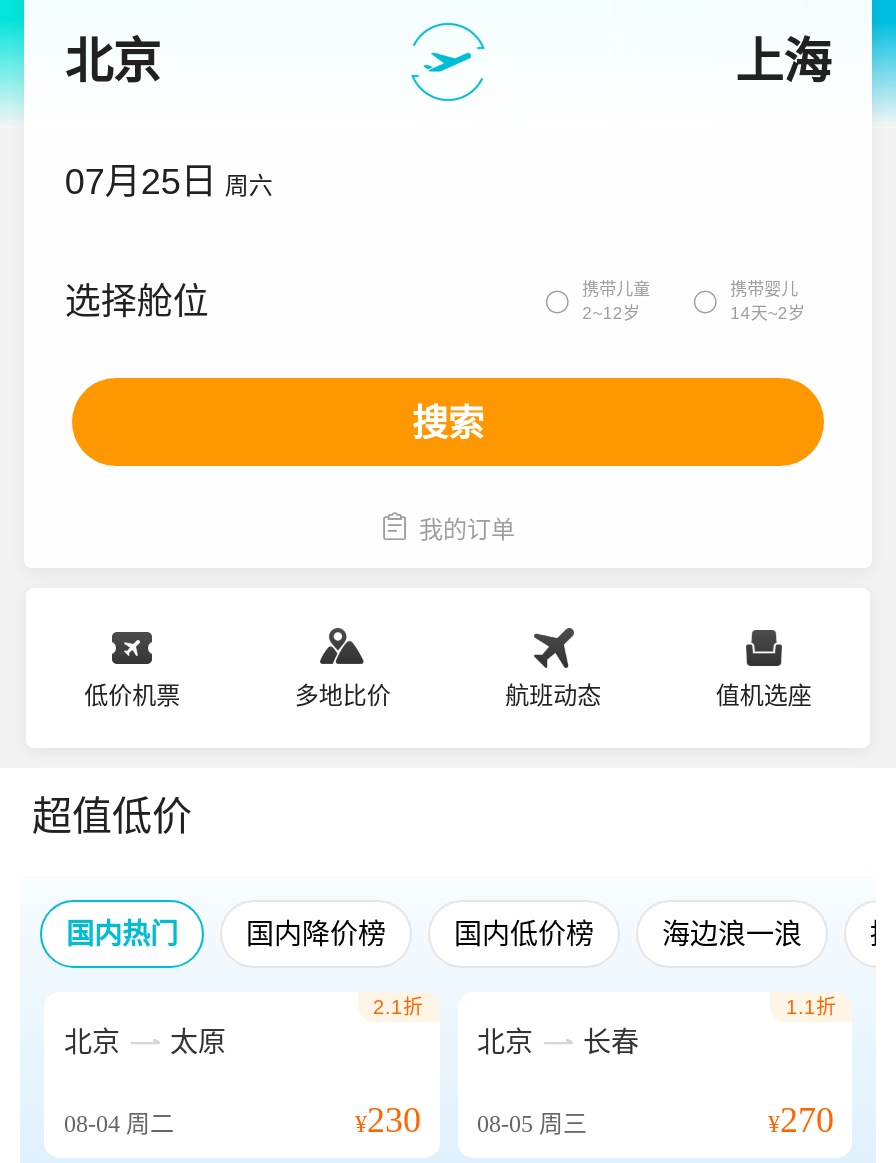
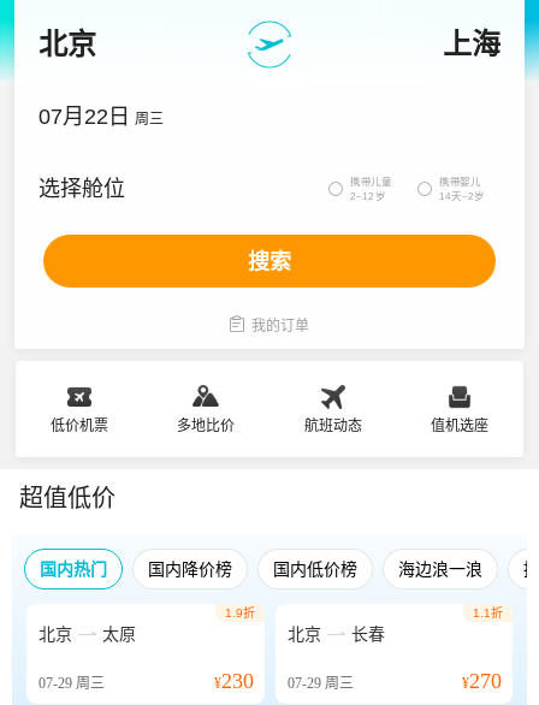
[65,162,273,202] 07月25日 周六 -> [39,105,164,129] 07月22日 周三
[373,996,423,1018] 2.1折 -> [224,606,254,620] 1.9折
[64,1110,174,1138] 08-04周二 -> [38,675,105,692] 07-29周三
[355,1100,587,1140] ¥230 08-05周三 -> [214,669,353,693] ¥230 07-29周三

